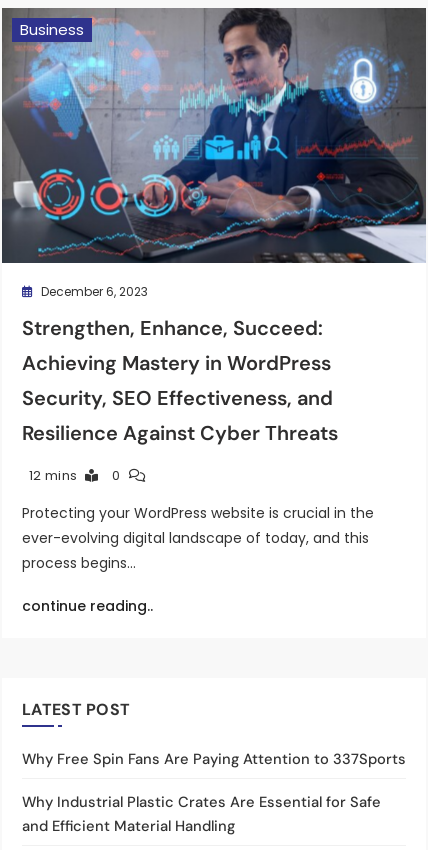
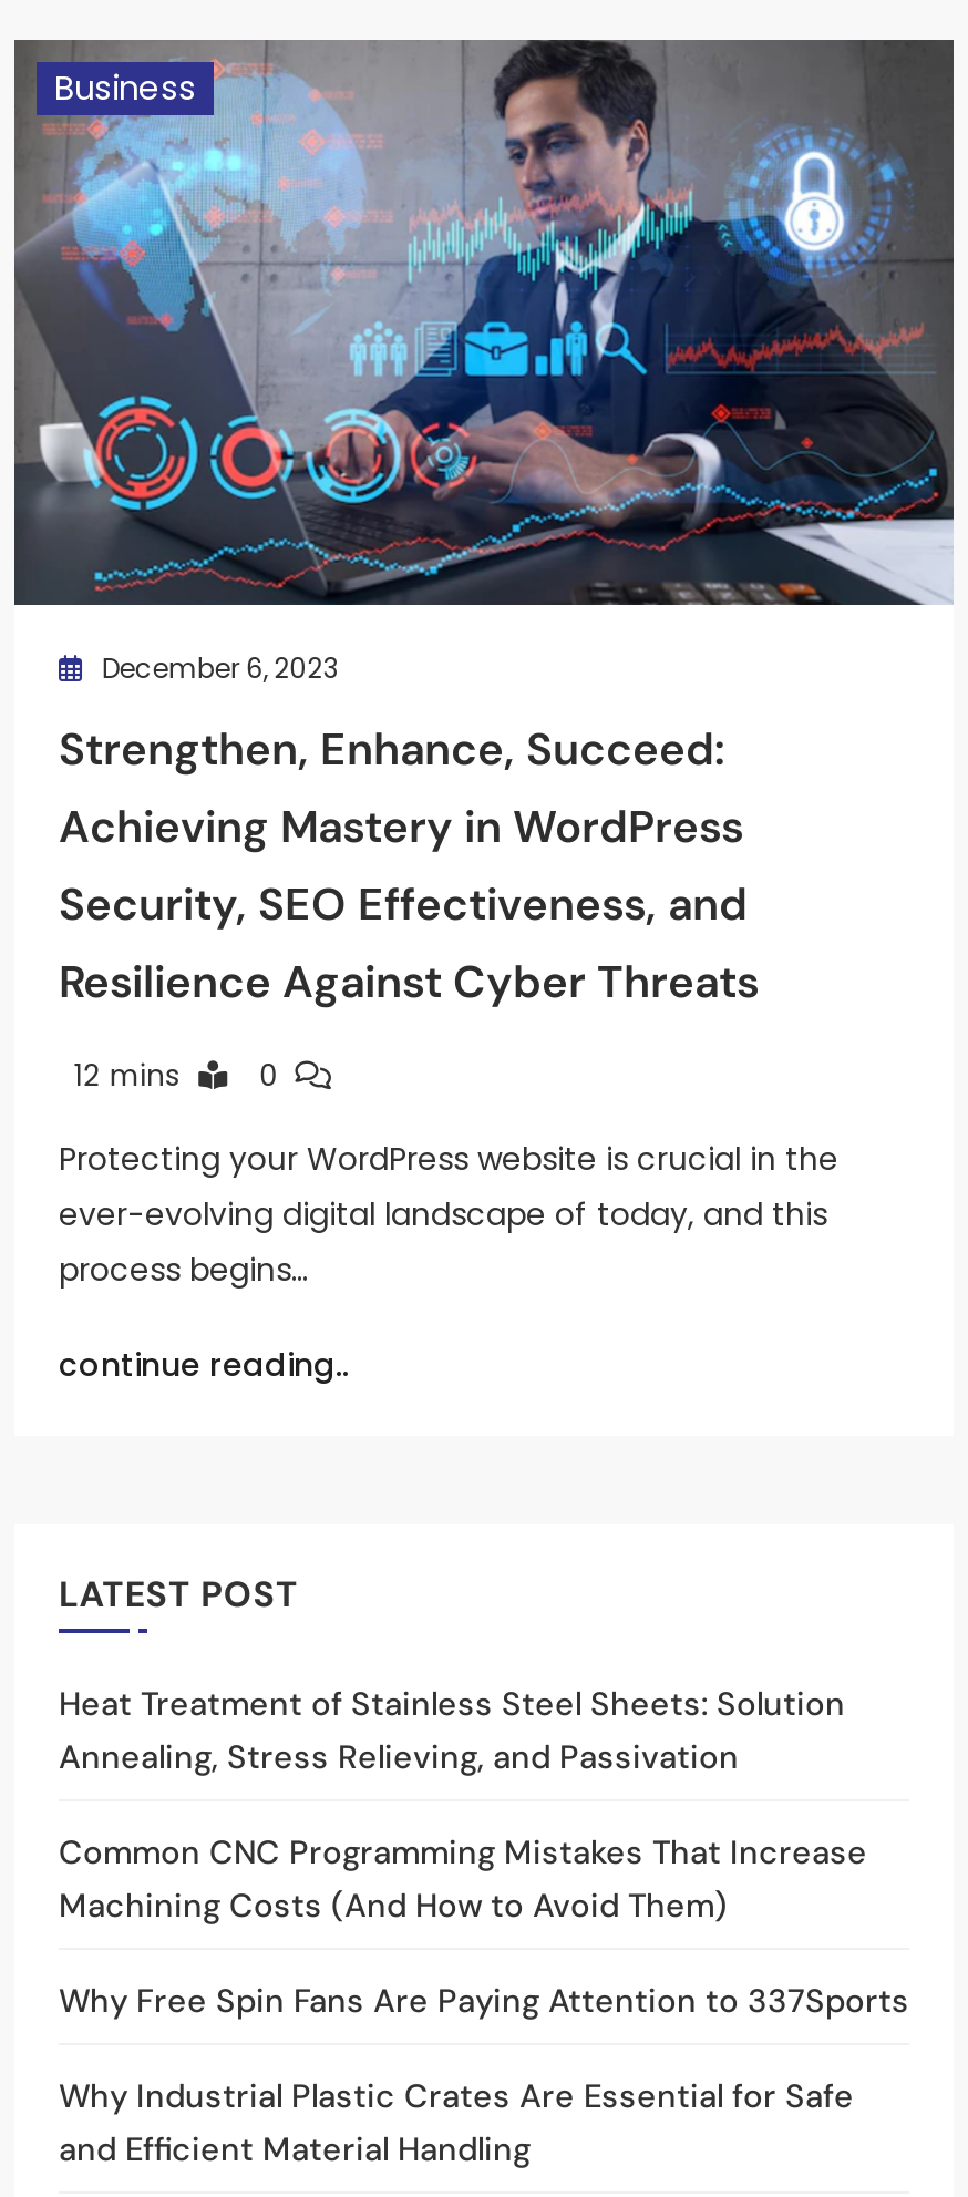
none -> [59,1681,867,1927] Heat Treatment of Stainless Steel Sheets: Solution | Annealing, Stress Relieving, and Passivation | Common CNC Programming Mistakes That Increase | Machining Costs (And How to Avoid Them)

